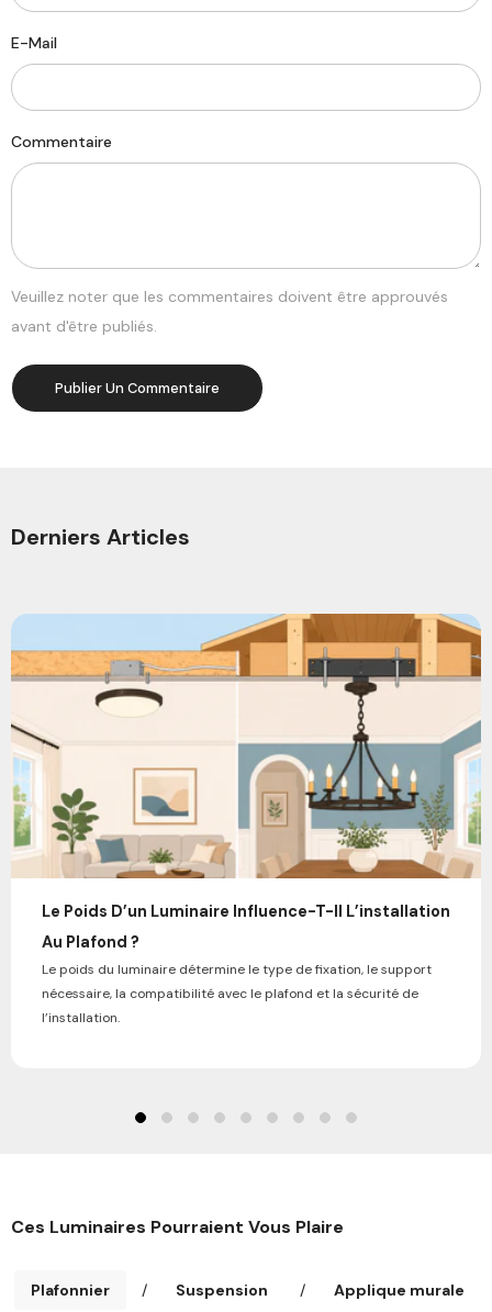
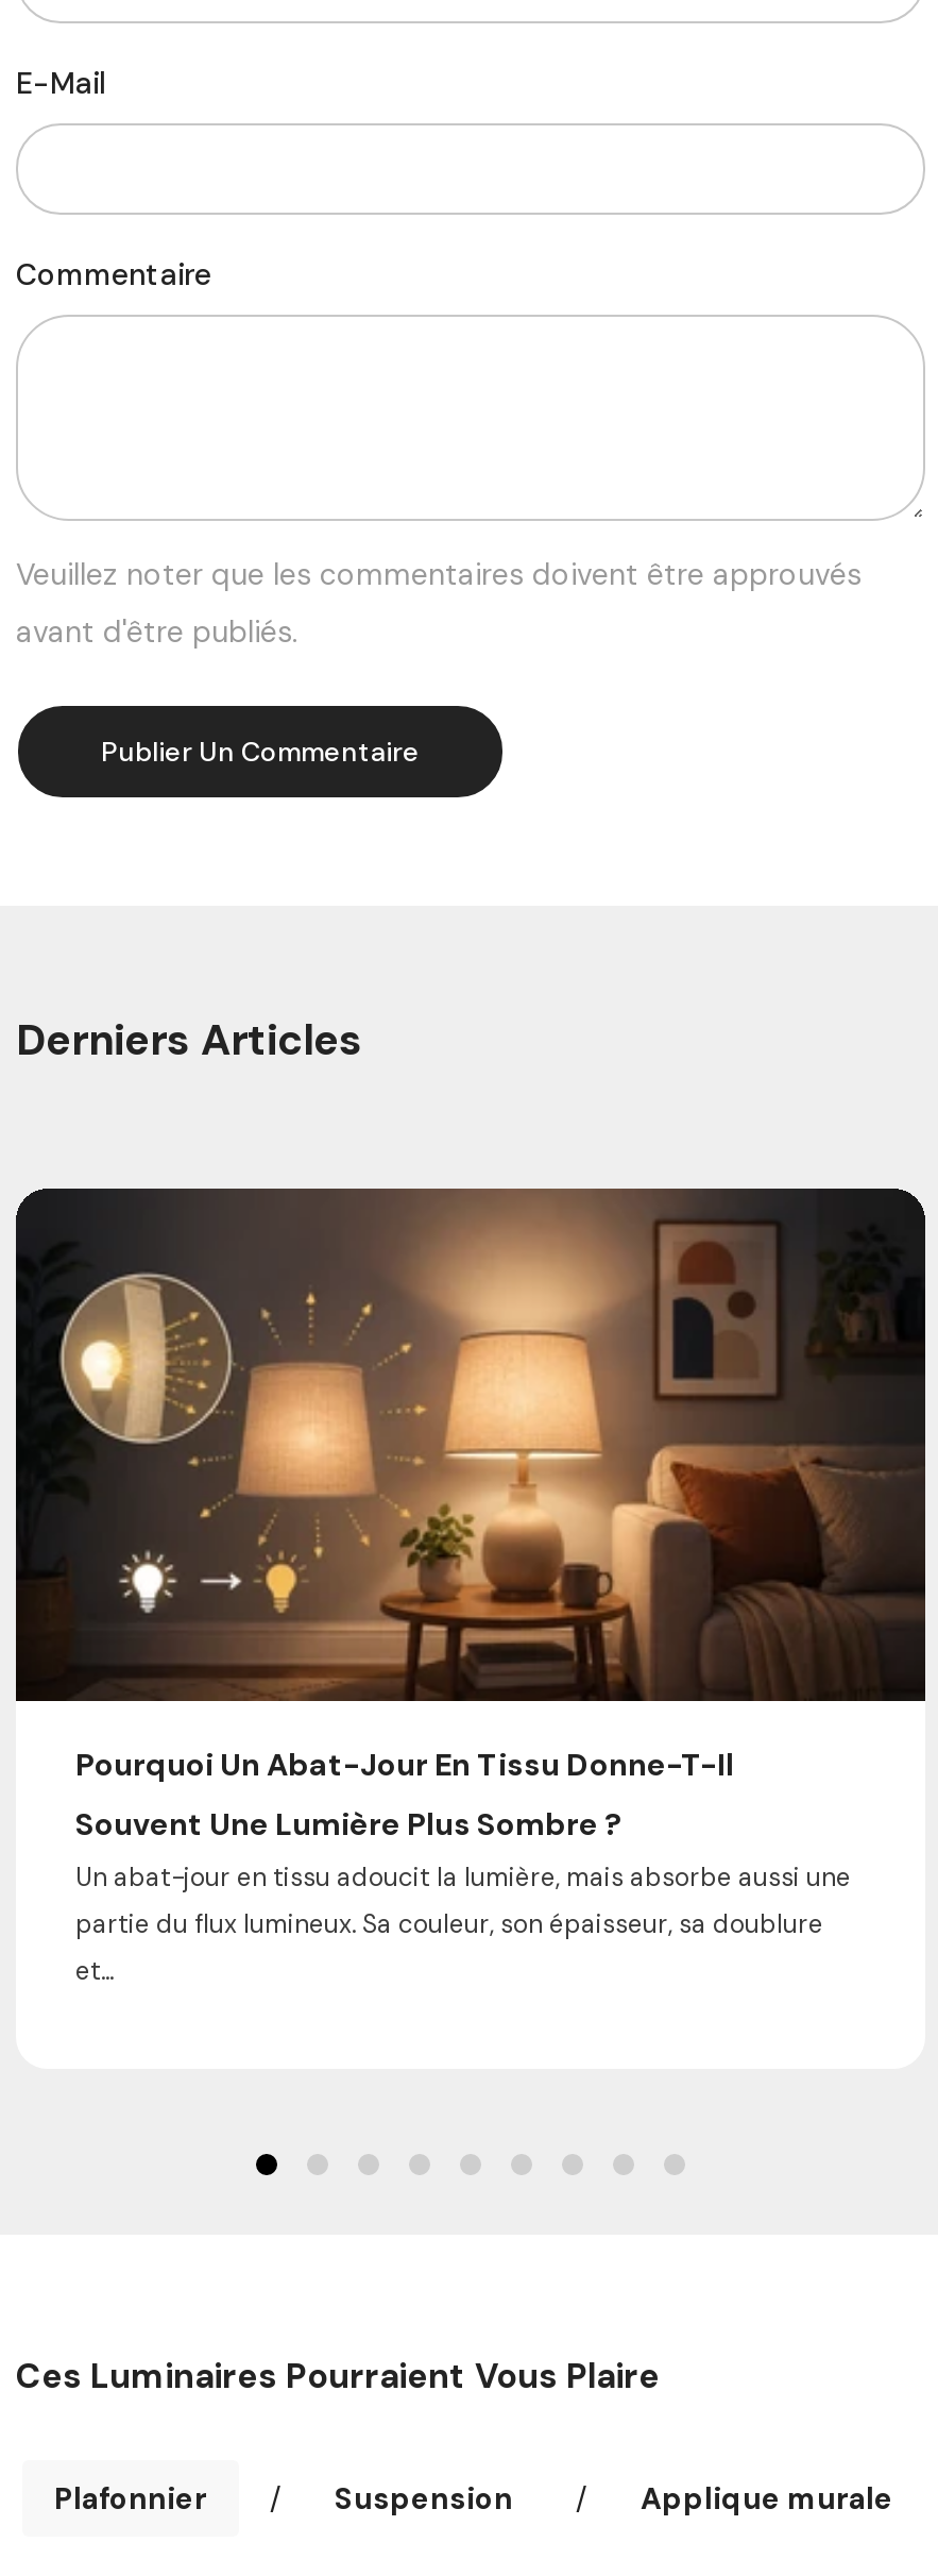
[10,613,482,921] [image] | Le Poids D’un Luminaire Influence-T-Il L’installation -> [14,1186,927,1784] [image] | Pourquoi Un Abat-Jour En Tissu Donne-T-Il
[42,932,432,1026] Au Plafond ? | Le poids du luminaire détermine le type de fixation, le support | nécessaire, la compatibilité avec le plafond et la sécurité de | l’installation. -> [75,1805,851,1988] Souvent Une Lumière Plus Sombre ? | Un abat-jour en tissu adoucit la lumière, mais absorbe aussi une | partie du flux lumineux. Sa couleur, son épaisseur, sa doublure | et...

